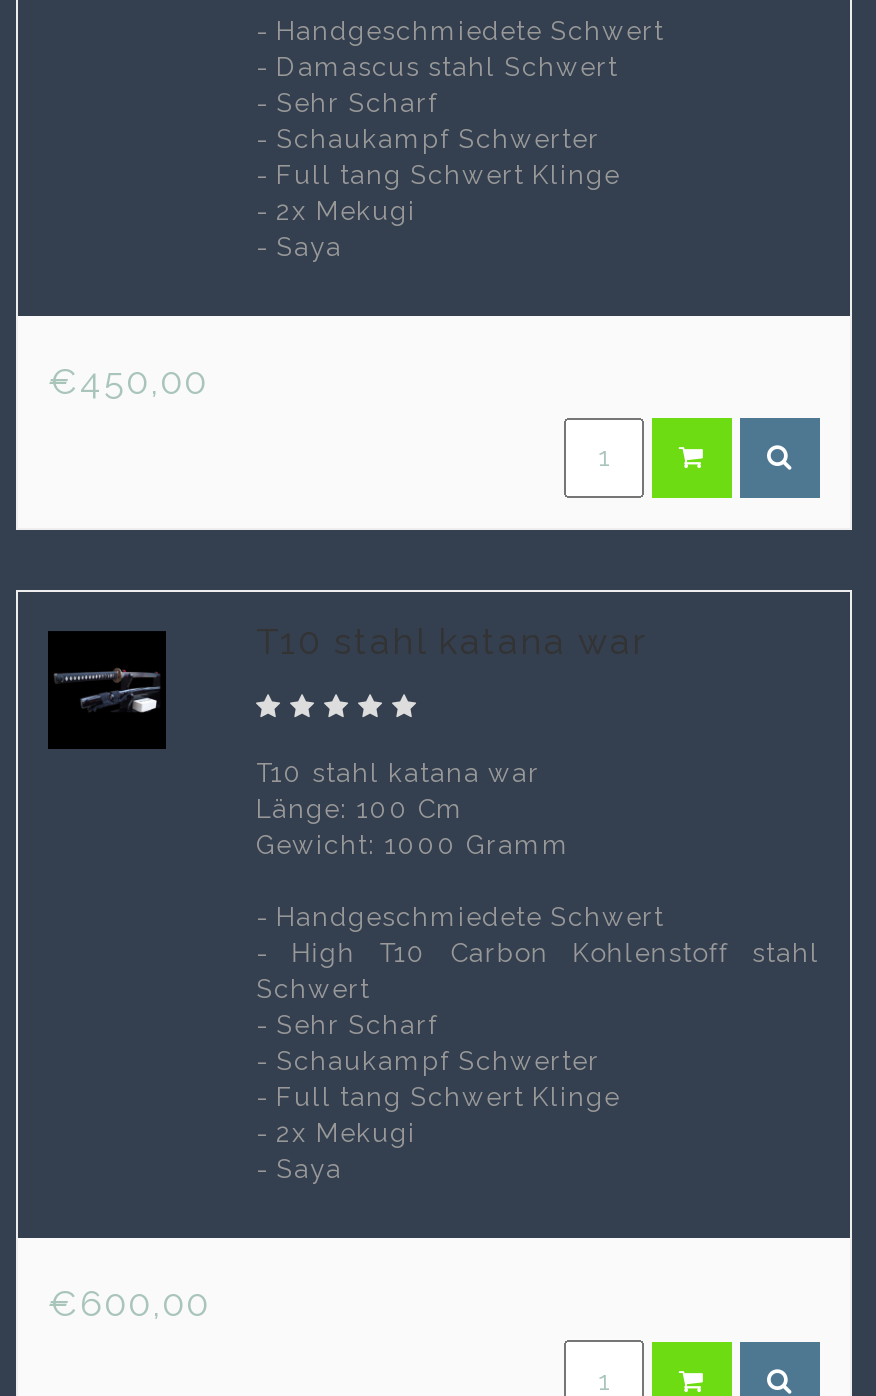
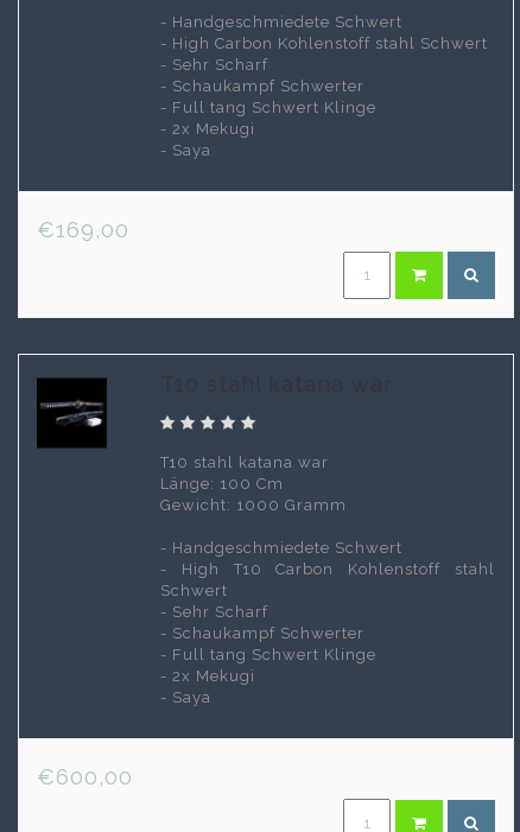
[256,51,618,81] - Damascus stahl Schwert -> [160,34,488,52] - High Carbon Kohlenstoff stahl Schwert
[48,359,208,401] €450,00 -> [37,217,129,242] €169,00

